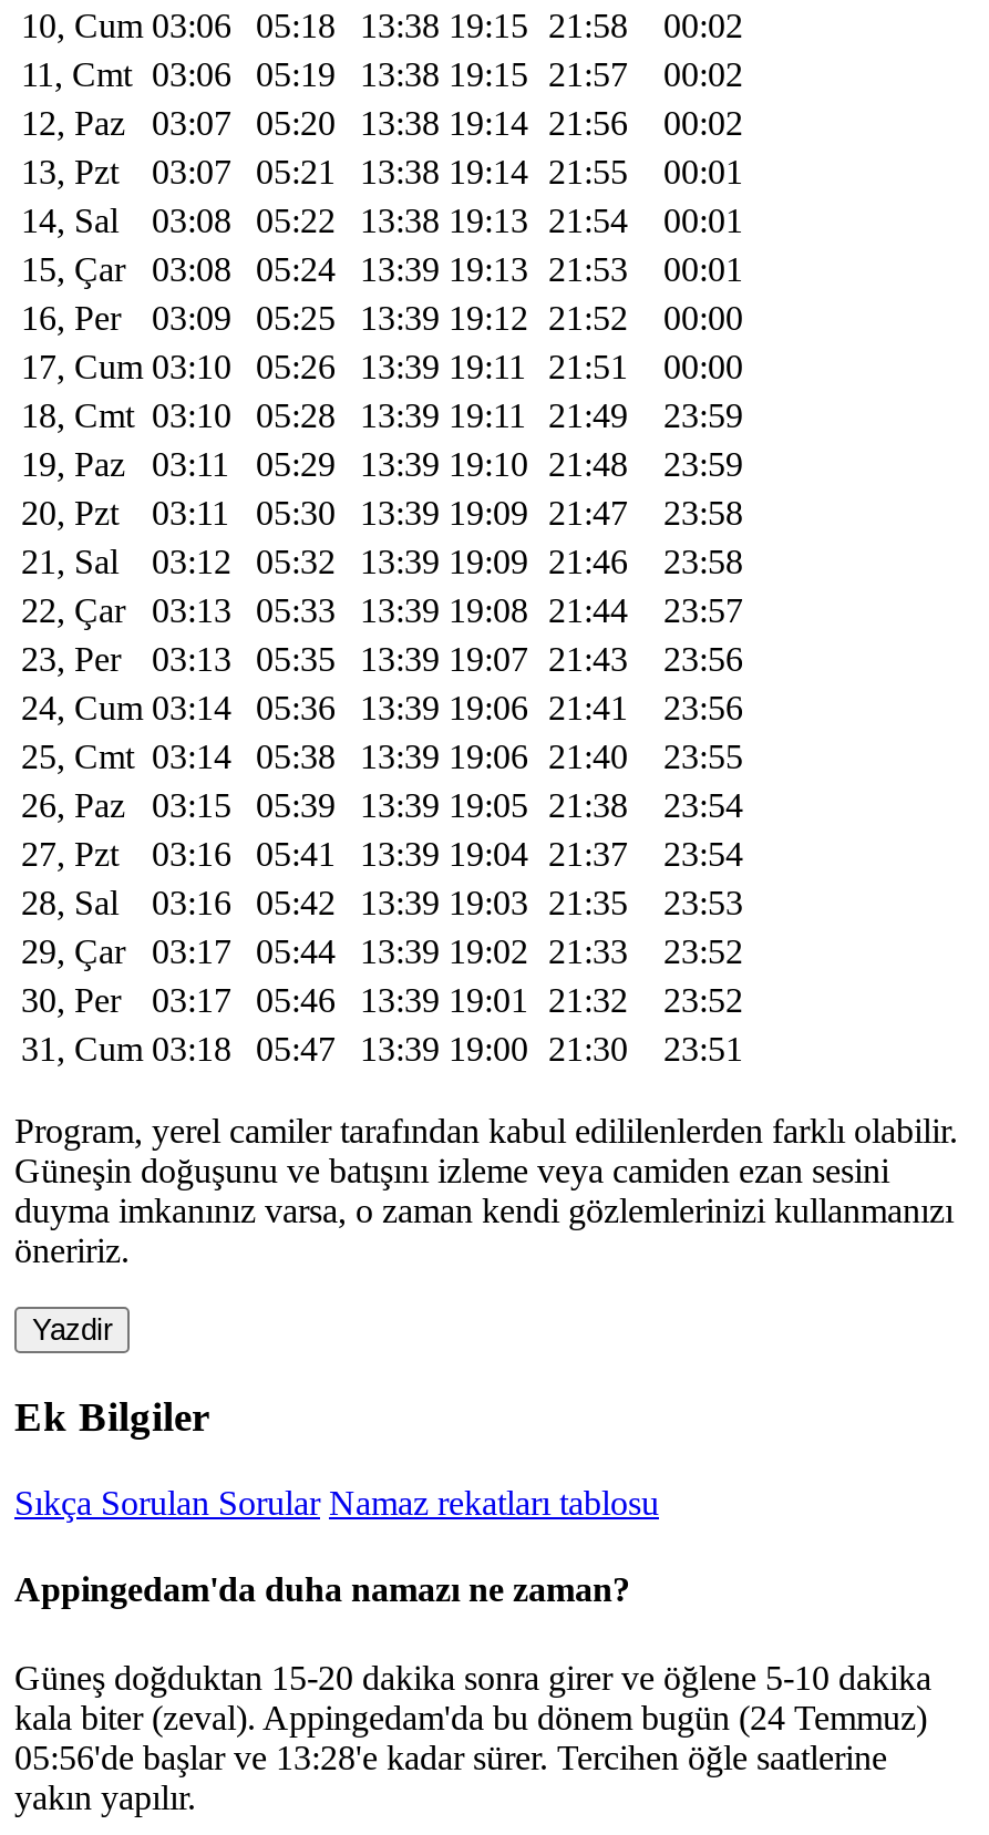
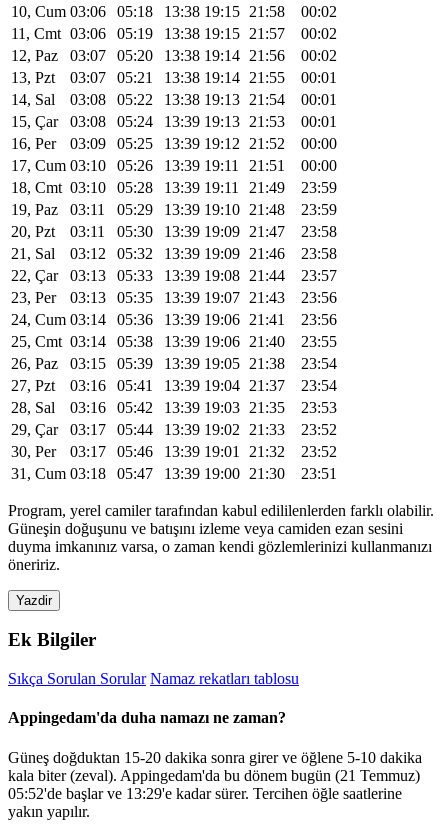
[14,1698,927,1736] kala biter (zeval). Appingedam'da bu dönem bugün (24 Temmuz) -> [8,767,420,784] kala biter (zeval). Appingedam'da bu dönem bugün (21 Temmuz)
[14,1738,887,1776] 05:56'de başlar ve 13:28'e kadar sürer. Tercihen öğle saatlerine -> [8,785,402,802] 05:52'de başlar ve 13:29'e kadar sürer. Tercihen öğle saatlerine

